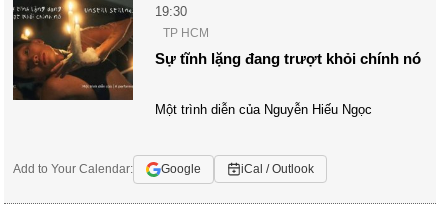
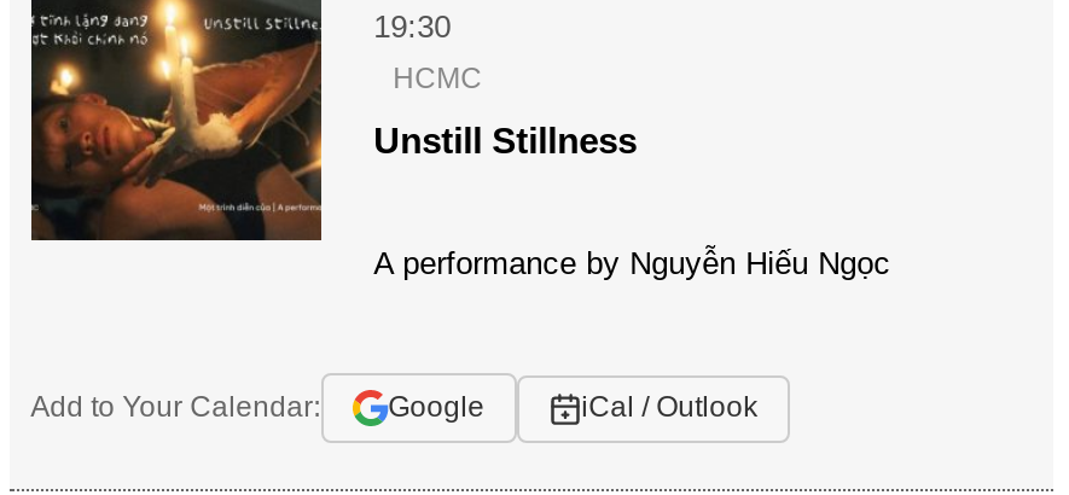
[163,26,209,40] TP HCM -> [393,62,482,96] HCMC
[155,50,421,67] Sự tĩnh lặng đang trượt khỏi chính nó -> [373,120,637,161] Unstill Stillness
[155,102,372,117] Một trình diễn của Nguyễn Hiếu Ngọc -> [373,245,890,282] A performance by Nguyễn Hiếu Ngọc

